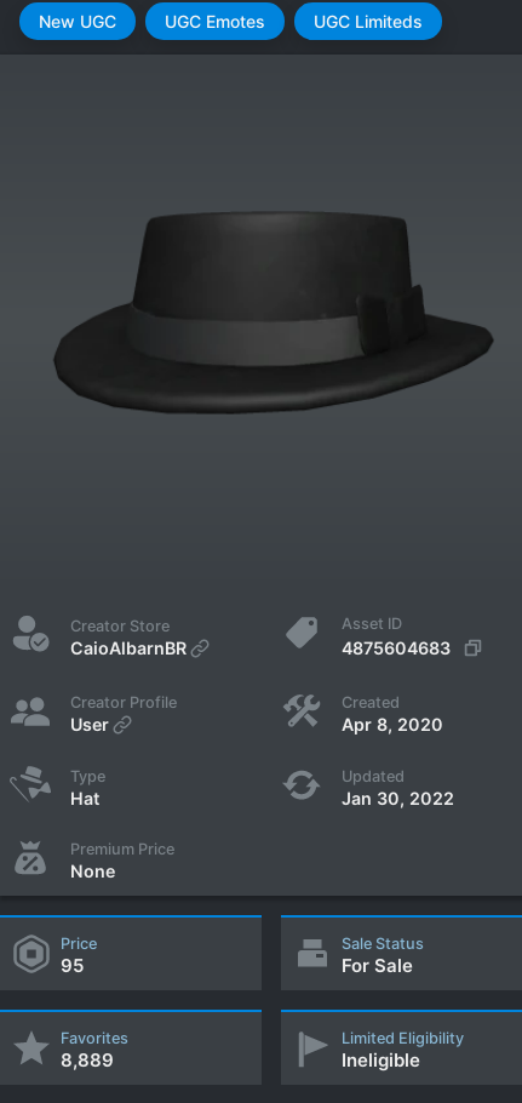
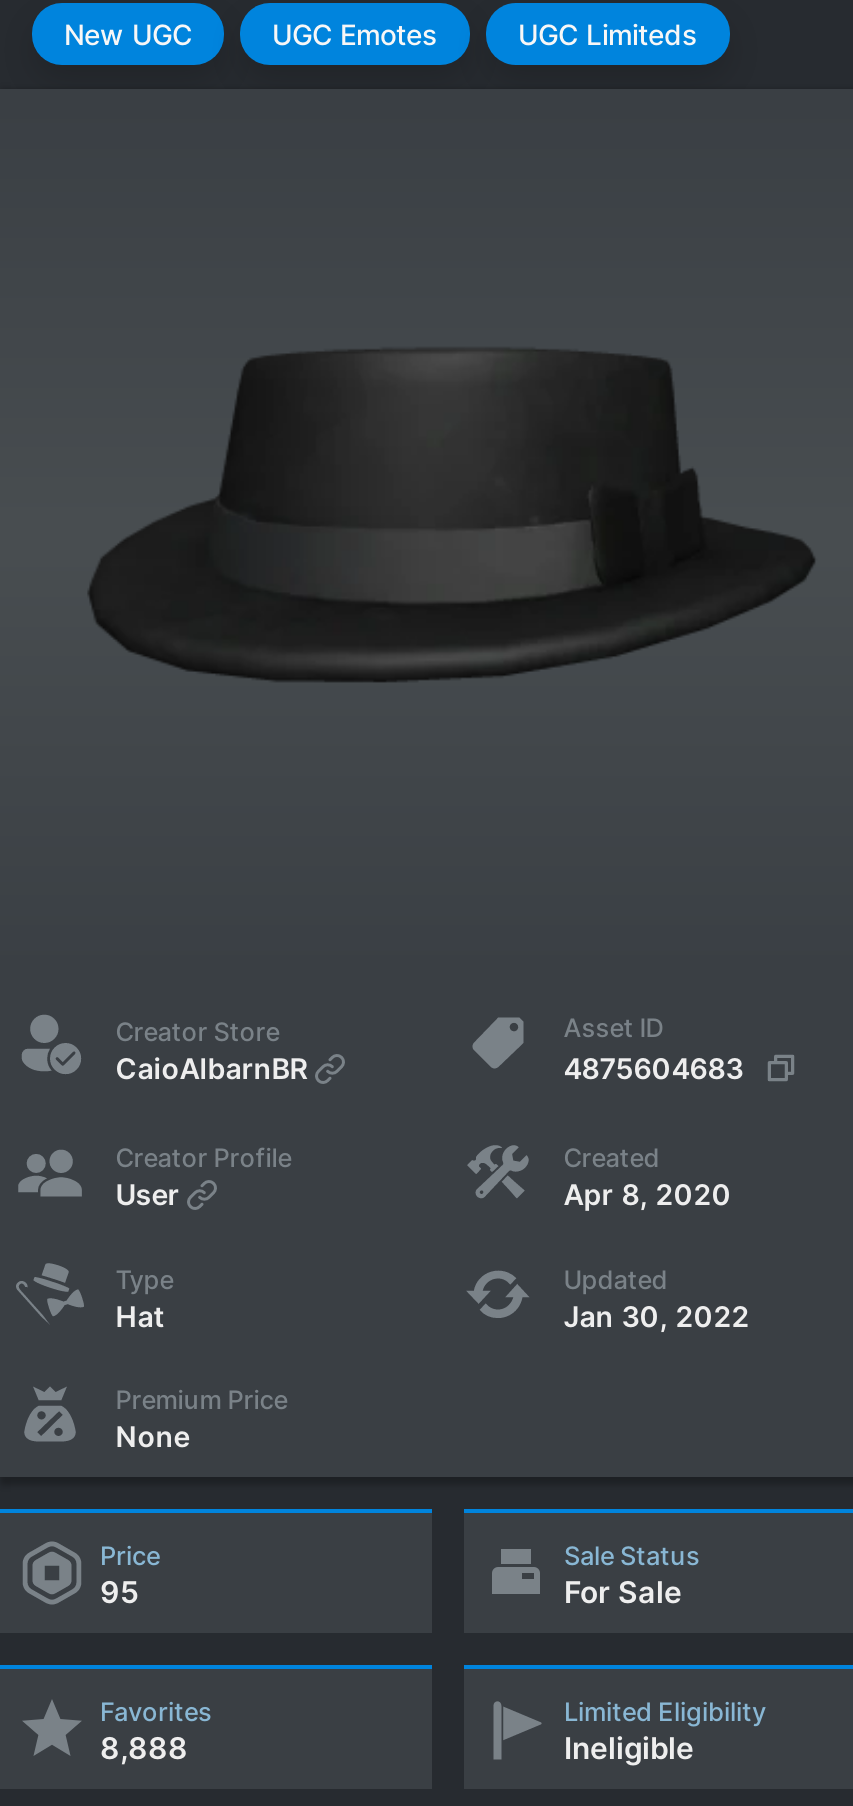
[61,1048,114,1071] 8,889 -> [100,1728,188,1766] 8,888

